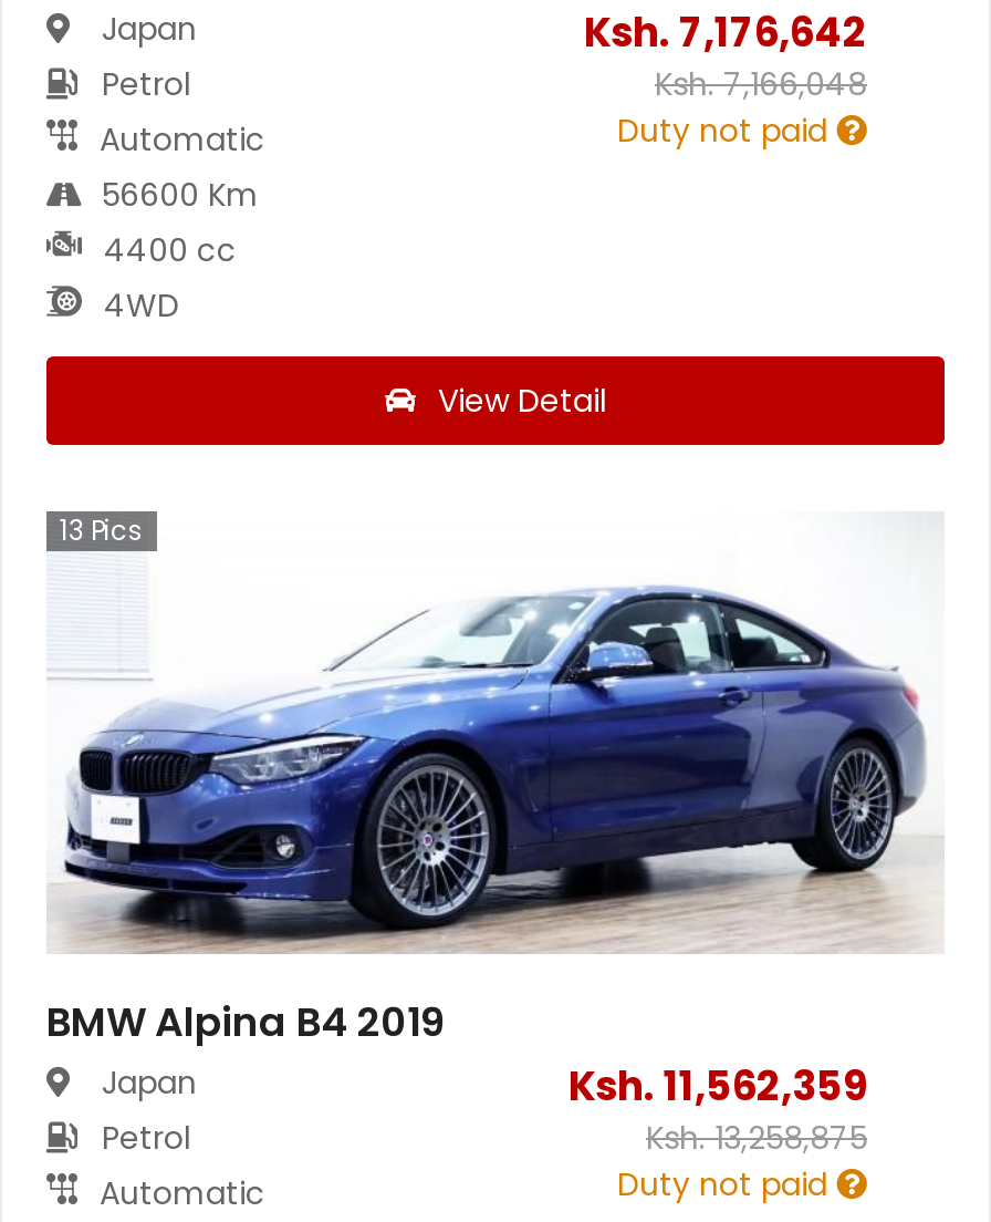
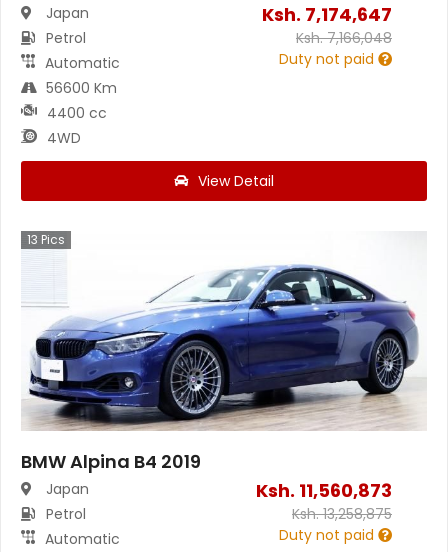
[584,5,867,60] Ksh. 7,176,642 -> [262,2,392,27] Ksh. 7,174,647
[568,1059,867,1114] Ksh. 11,562,359 -> [256,478,392,503] Ksh. 11,560,873

